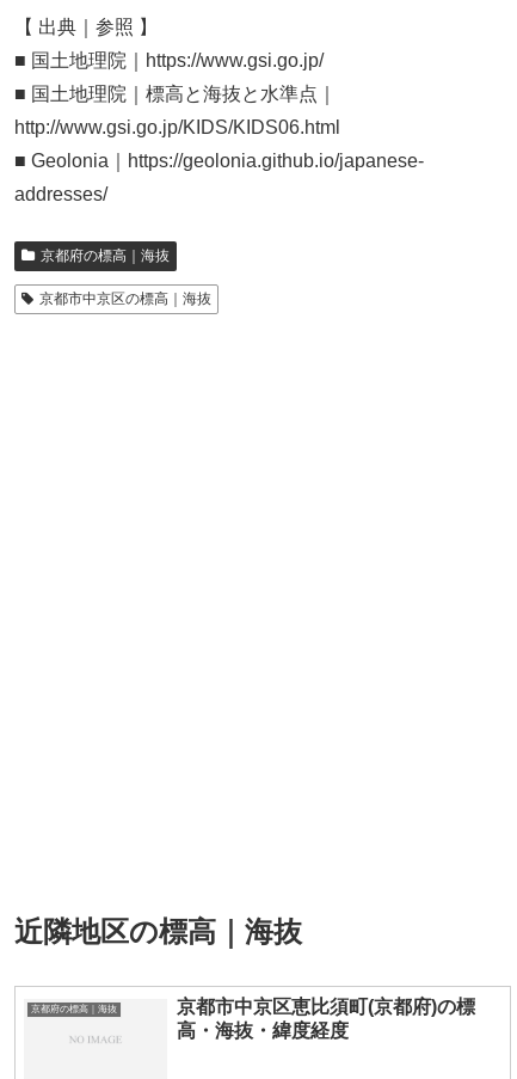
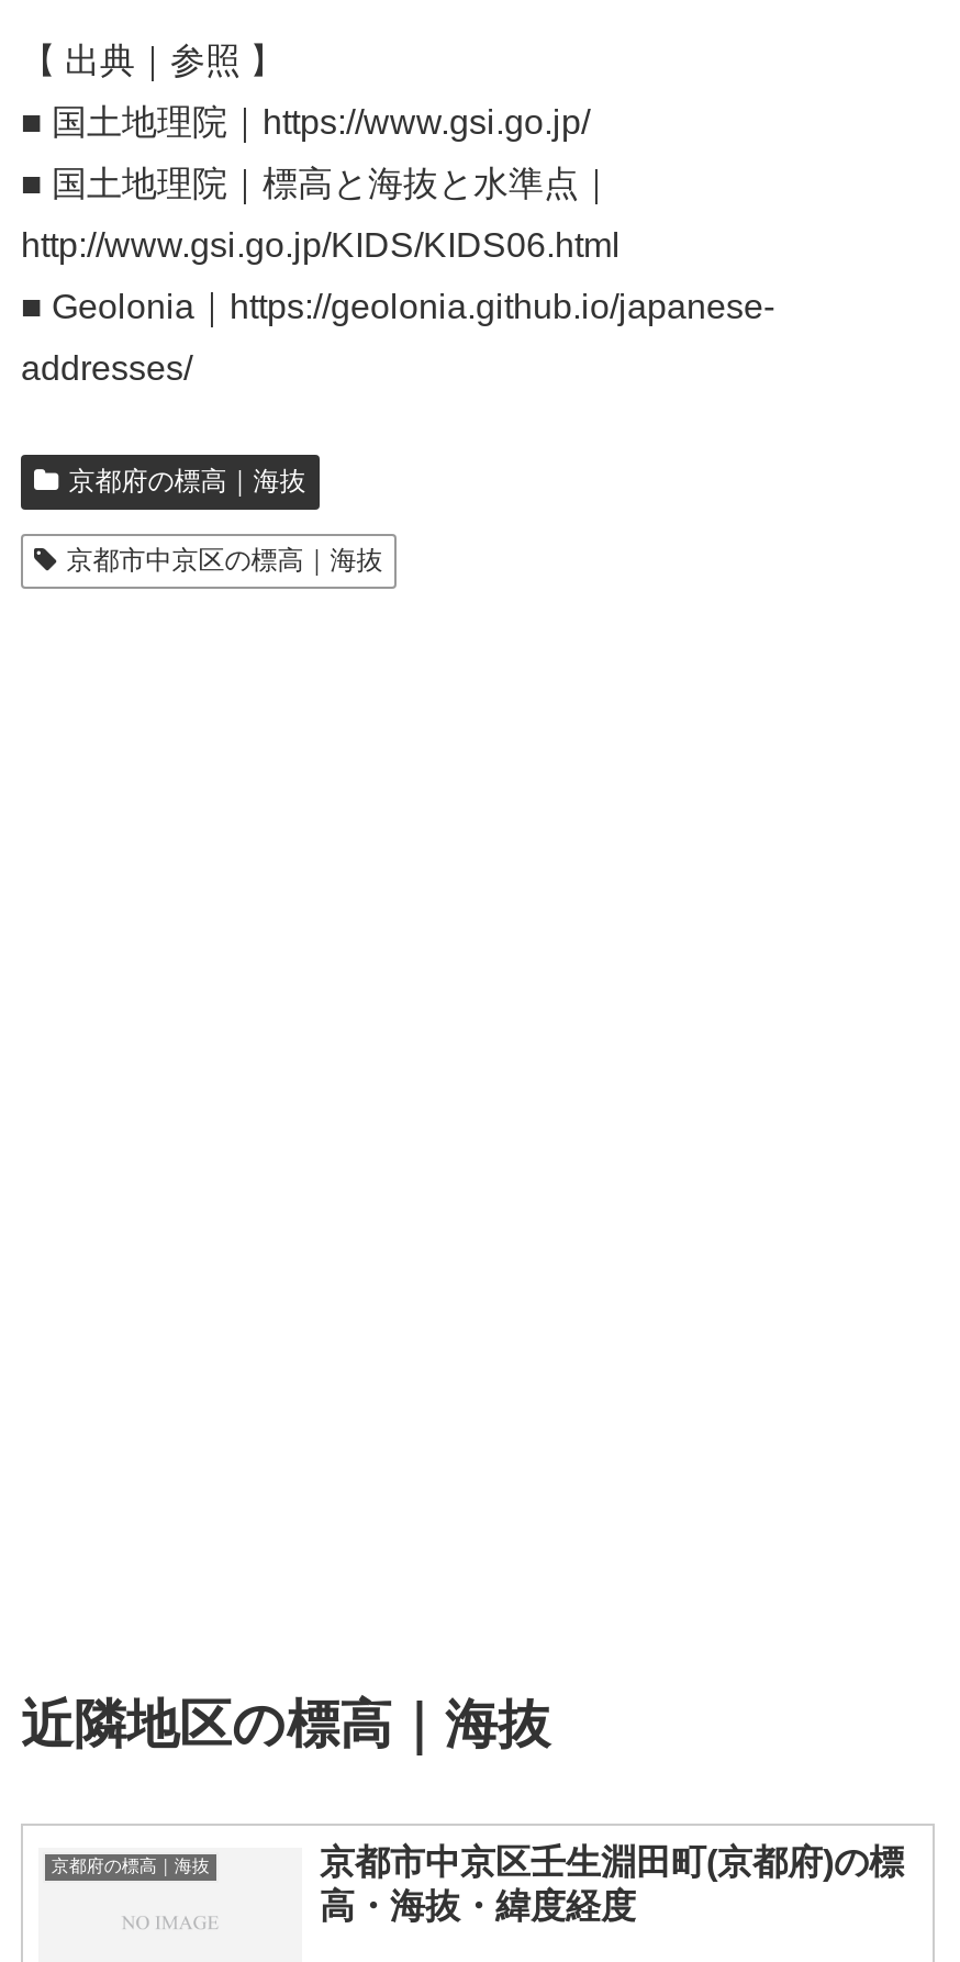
[177,997,475,1017] 京都市中京区恵比須町(京都府)の標 -> [320,1843,904,1881] 京都市中京区壬生淵田町(京都府)の標

